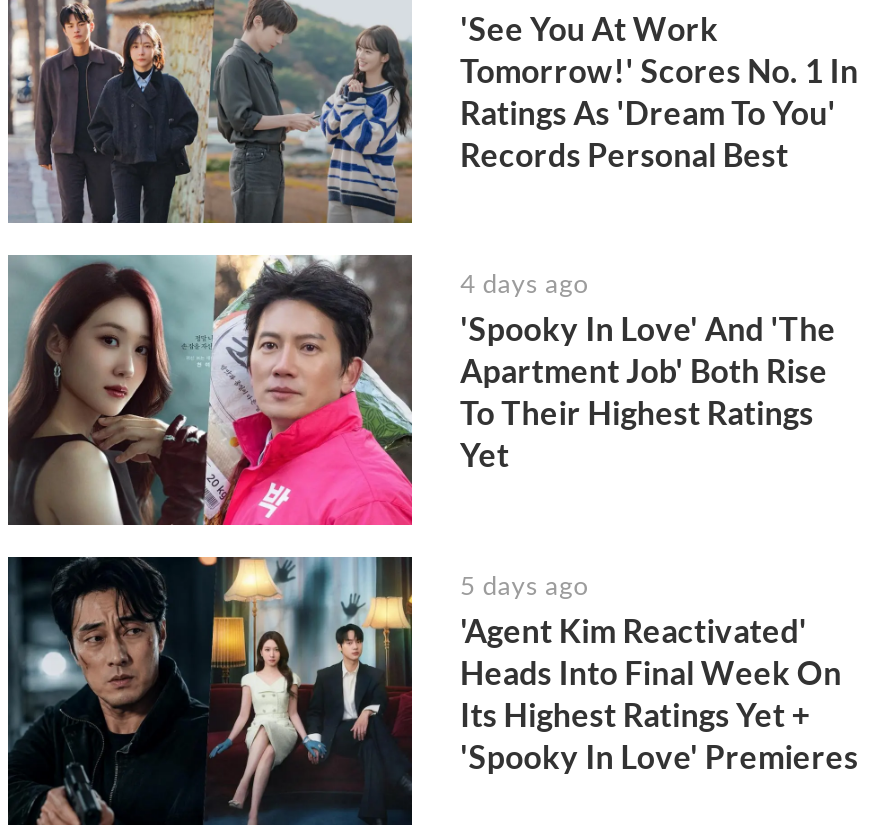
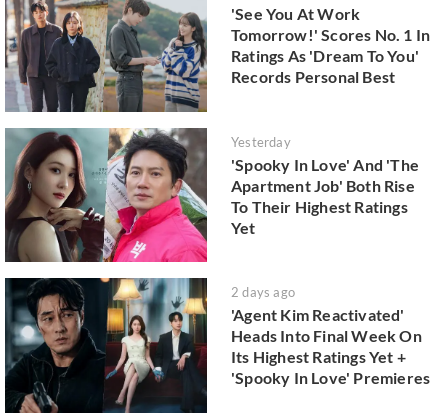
[460,267,588,299] 4 days ago -> [231,133,291,149] Yesterday
[460,568,588,600] 5 days ago -> [231,284,295,300] 2 days ago

